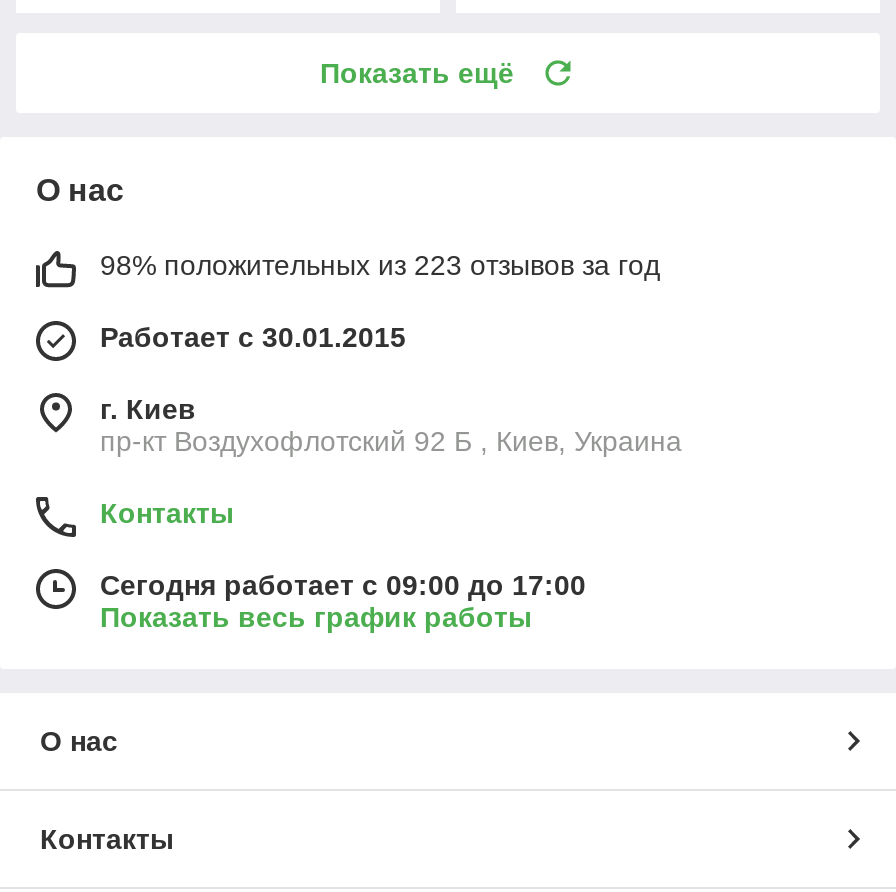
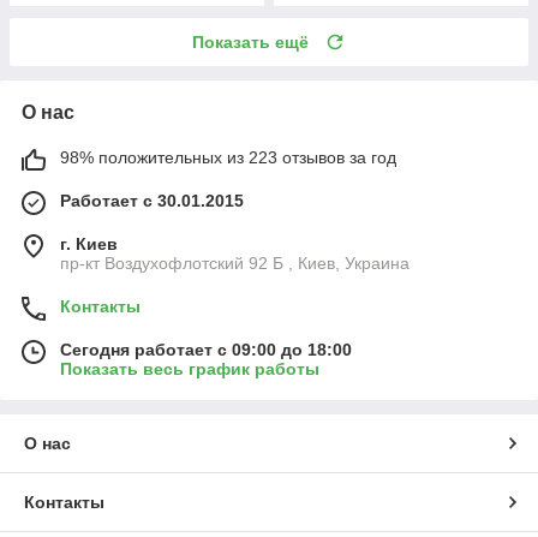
[100,569,586,601] Сегодня работает с 09:00 до 17:00 -> [60,340,352,359] Сегодня работает с 09:00 до 18:00

